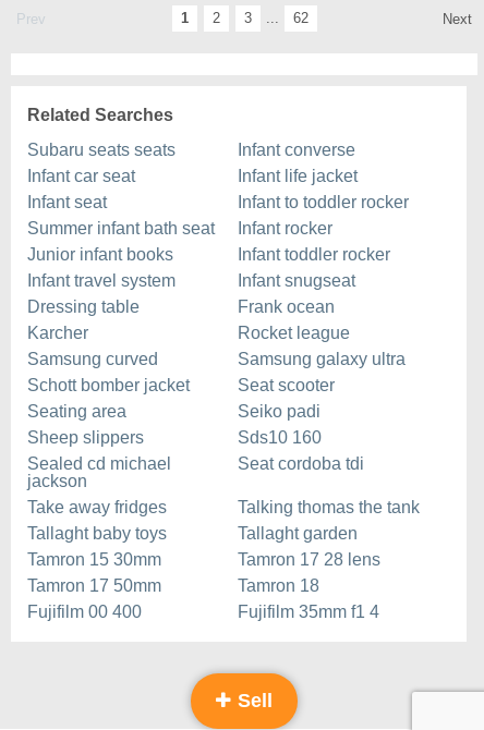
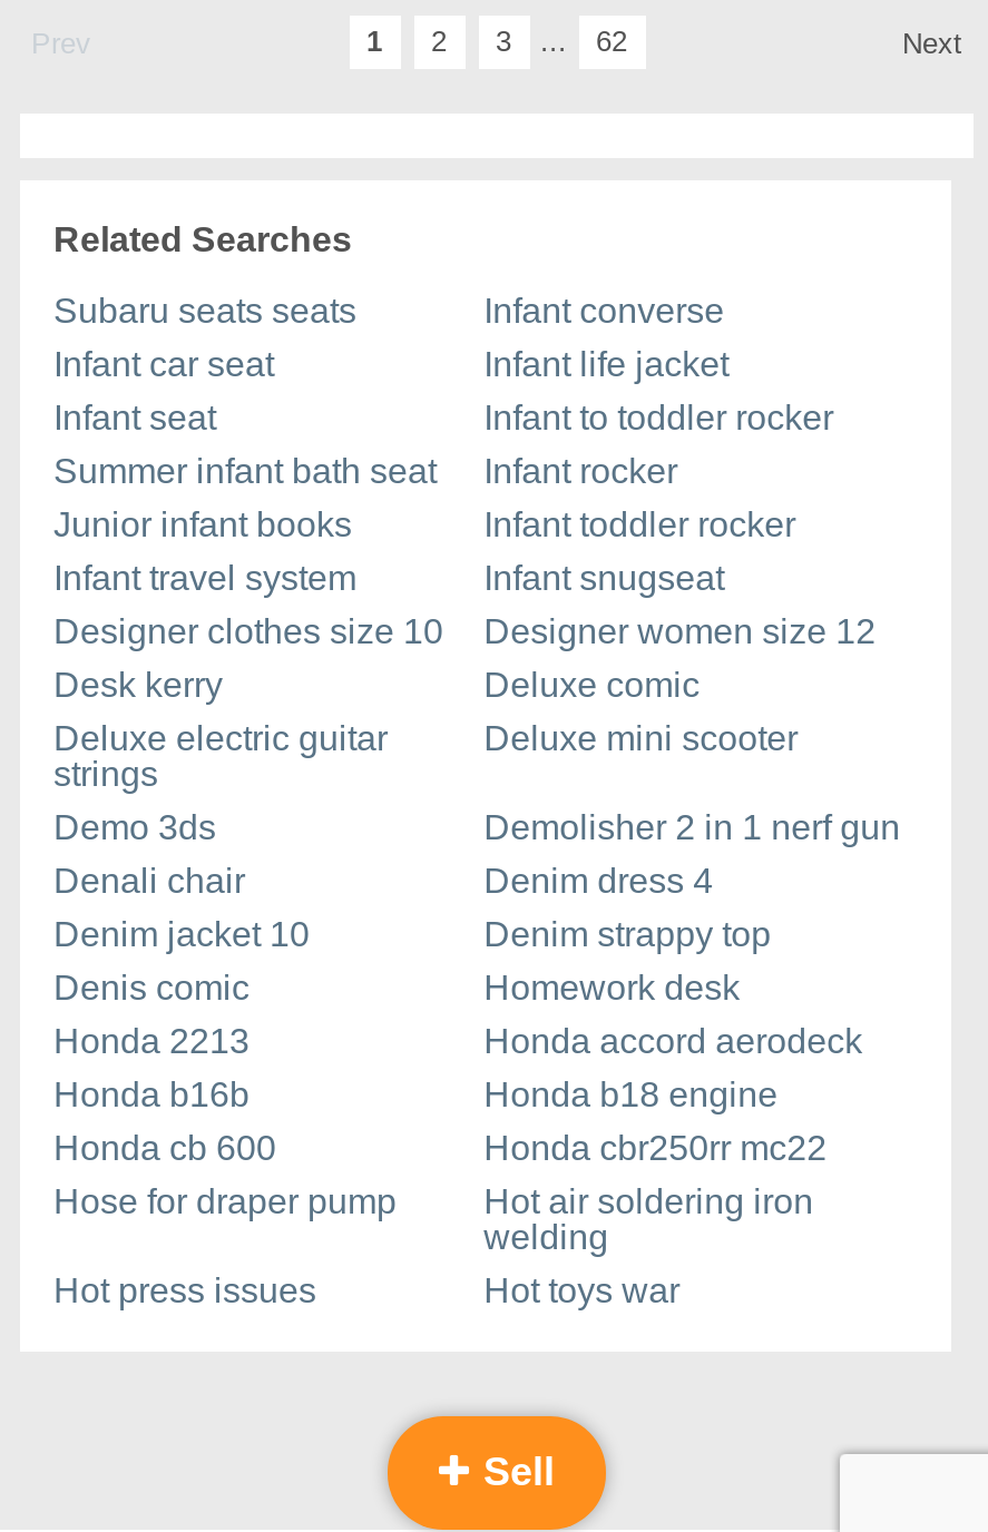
[27,297,406,490] Dressing table | Frank ocean | Karcher | Rocket league | Samsung curved | Samsung galaxy ultra | Schott bomber jacket | Seat scooter | Seating area | Seiko padi | Sheep slippers | Sds10 160 | Sealed cd michael | jackson -> [53,612,876,793] Designer clothes size 10 | Designer women size 12 | Desk kerry | Deluxe comic | Deluxe electric guitar | strings
[238,454,364,473] Seat cordoba tdi -> [484,719,798,757] Deluxe mini scooter
[27,498,420,621] Take away fridges | Talking thomas the tank | Tallaght baby toys | Tallaght garden | Tamron 15 30mm | Tamron 17 28 lens | Tamron 17 50mm | Tamron 18 | Fujifilm 00 400 | Fujifilm 35mm f1 4 -> [53,808,900,1309] Demo 3ds | Demolisher 2 in 1 nerf gun | Denali chair | Denim dress 4 | Denim jacket 10 | Denim strappy top | Denis comic | Homework desk | Honda 2213 | Honda accord aerodeck | Honda b16b | Honda b18 engine | Honda cb 600 | Honda cbr250rr mc22 | Hose for draper pump | Hot air soldering iron | welding | Hot press issues | Hot toys war

